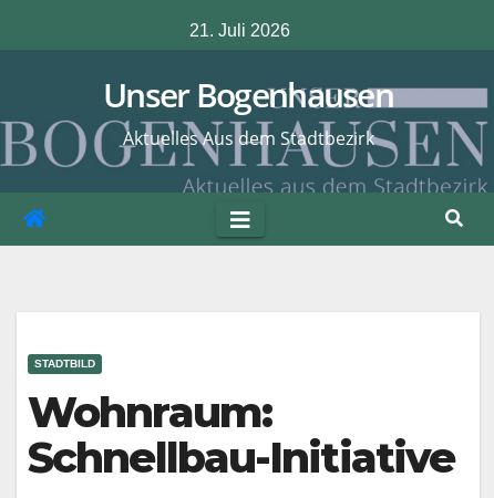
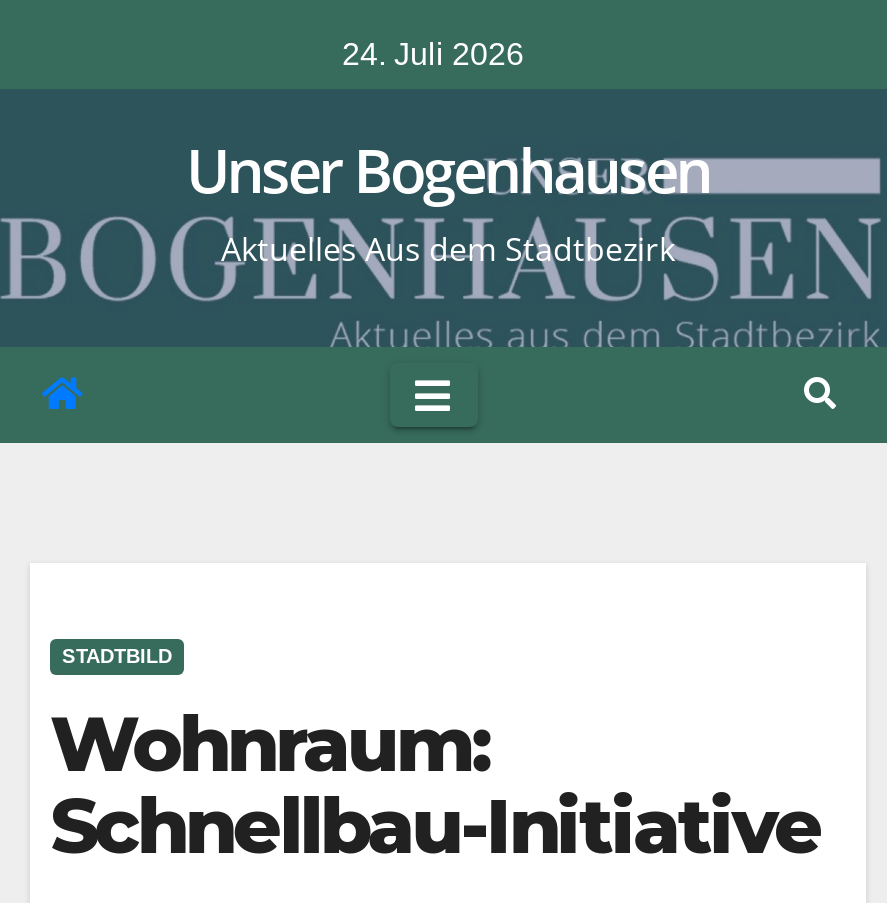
[189,21,290,40] 21. Juli 2026 -> [342,37,524,71] 24. Juli 2026

